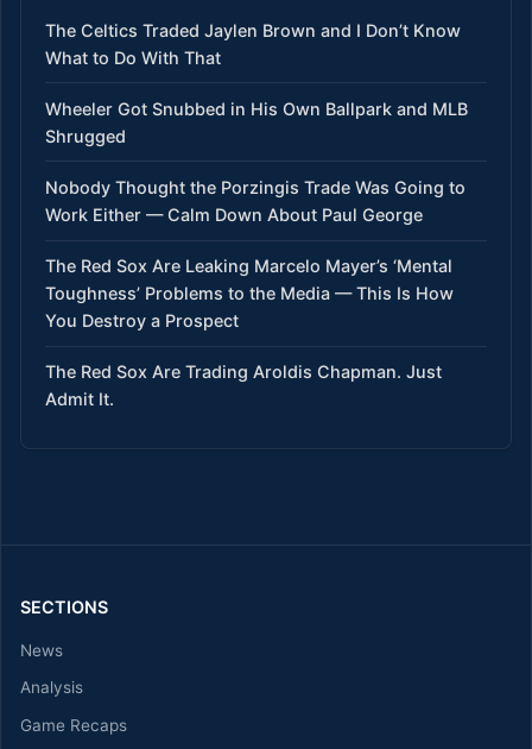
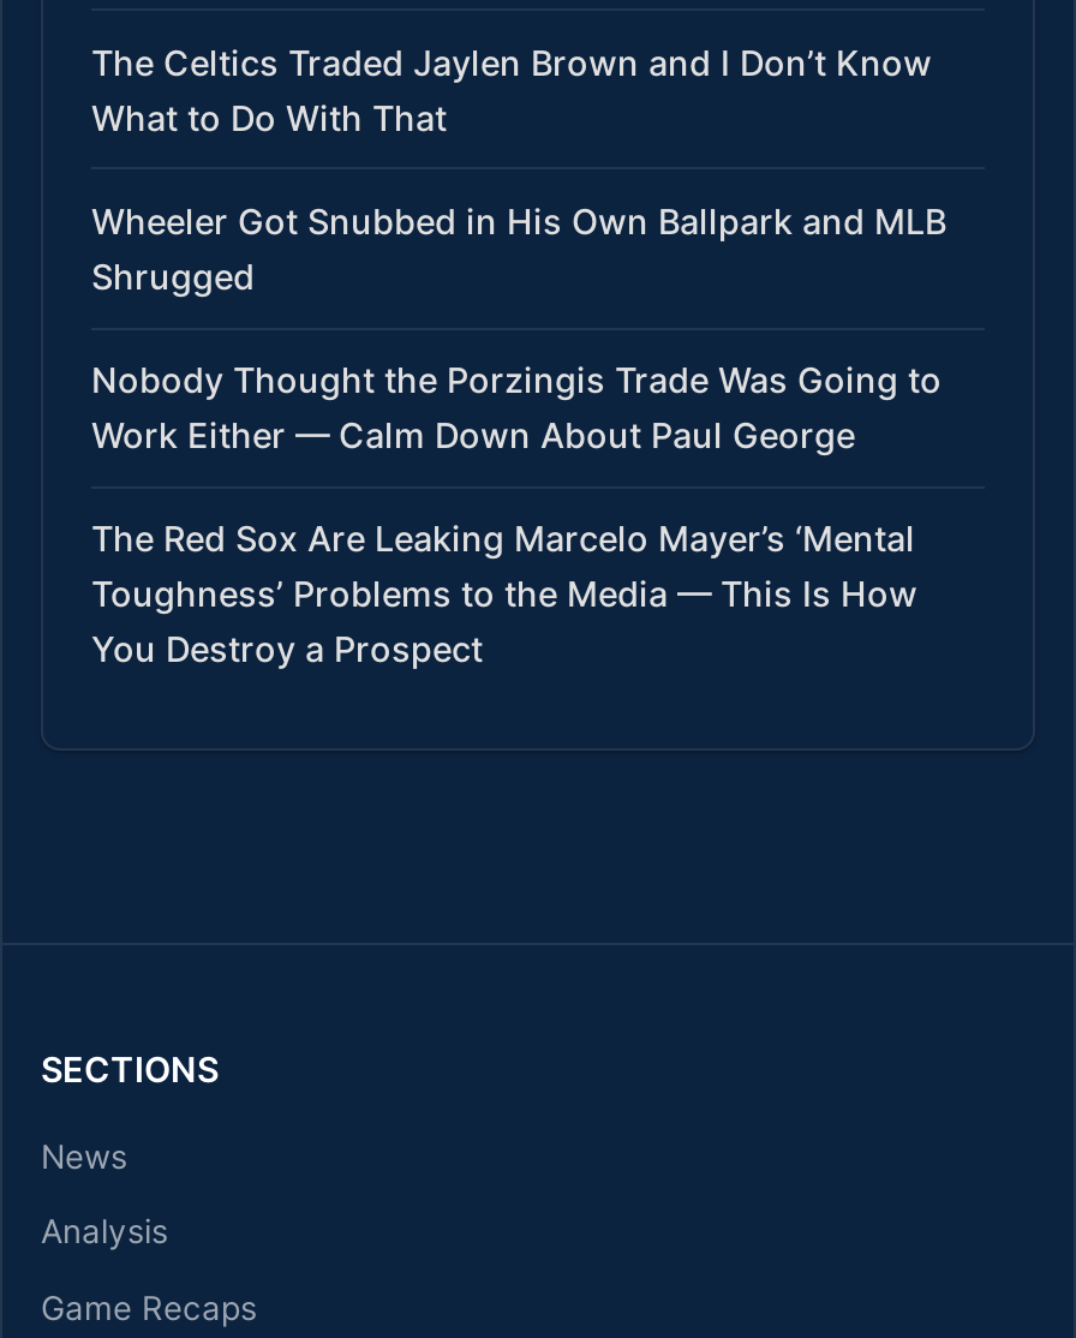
[45,362,442,409] The Red Sox Are Trading Aroldis Chapman. Just | Admit It. -> none

